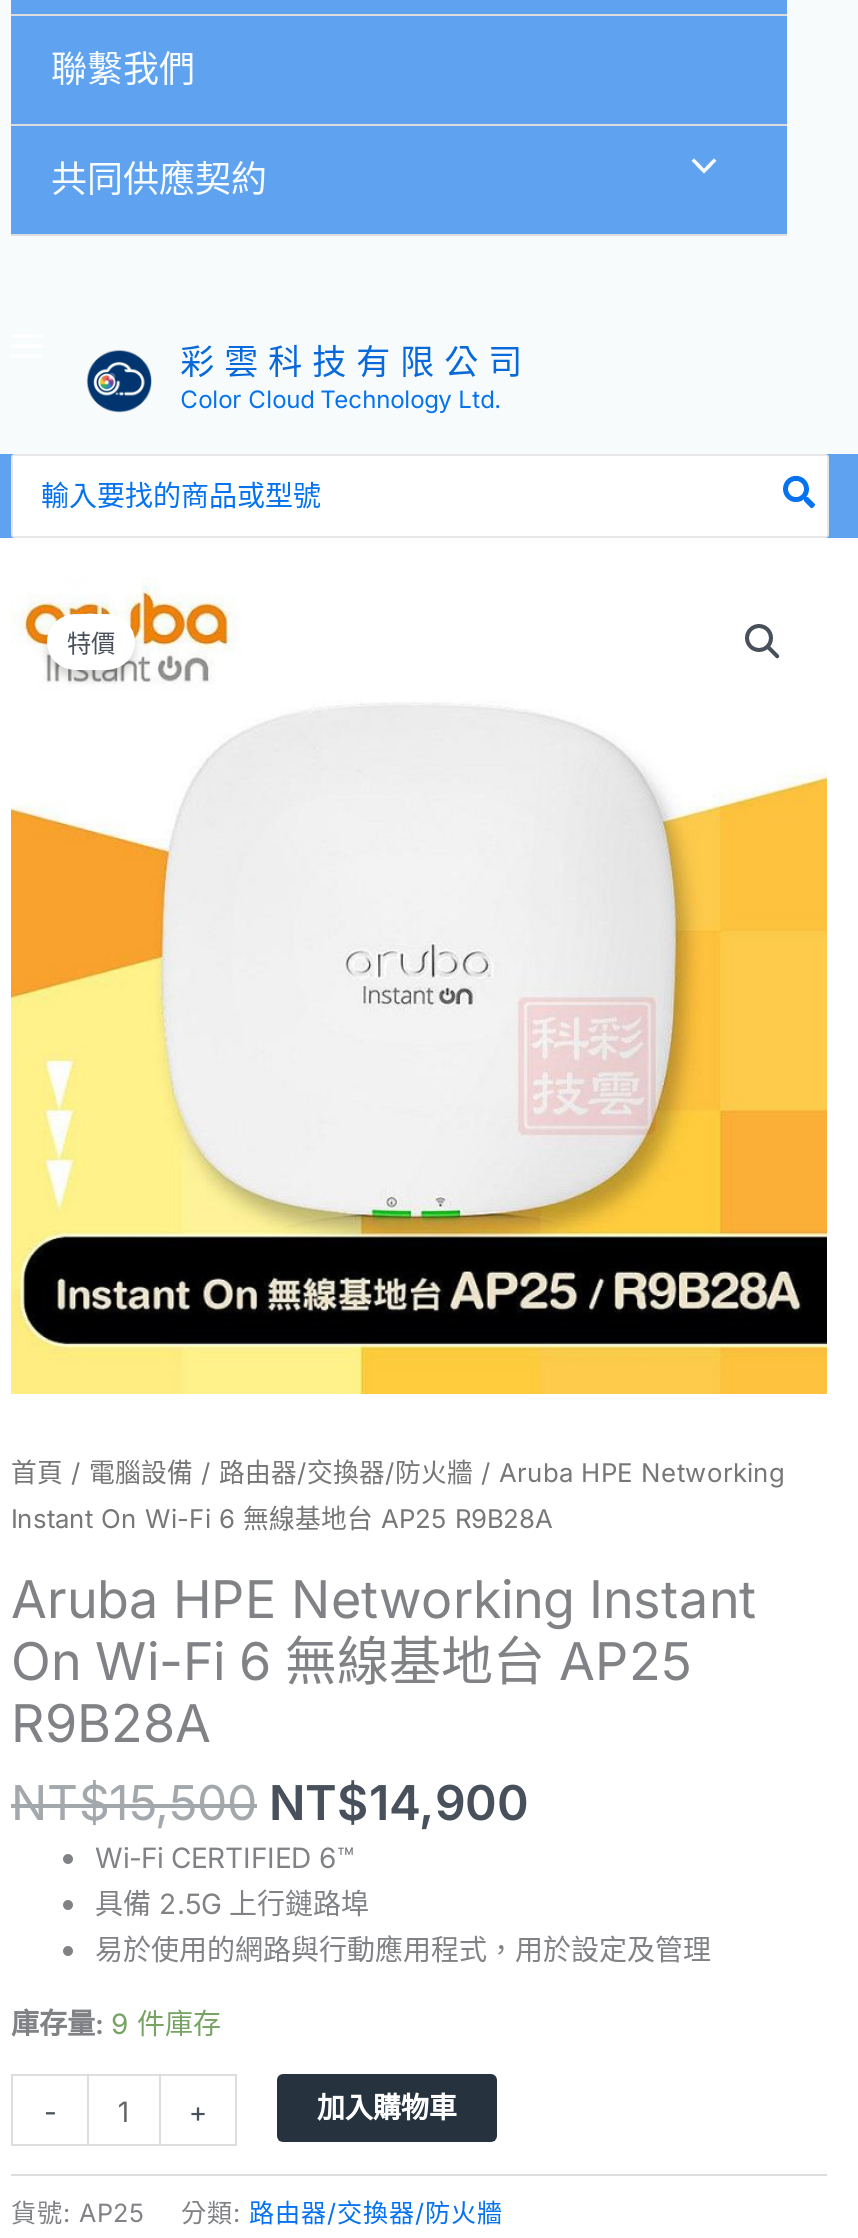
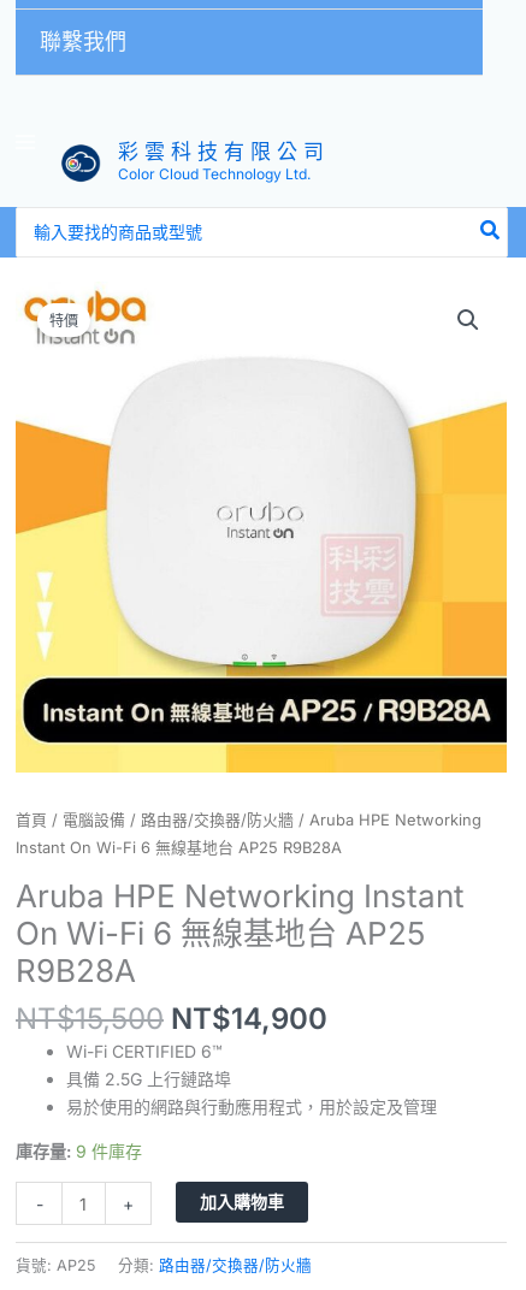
[51,158,267,202] 共同供應契約 -> none

